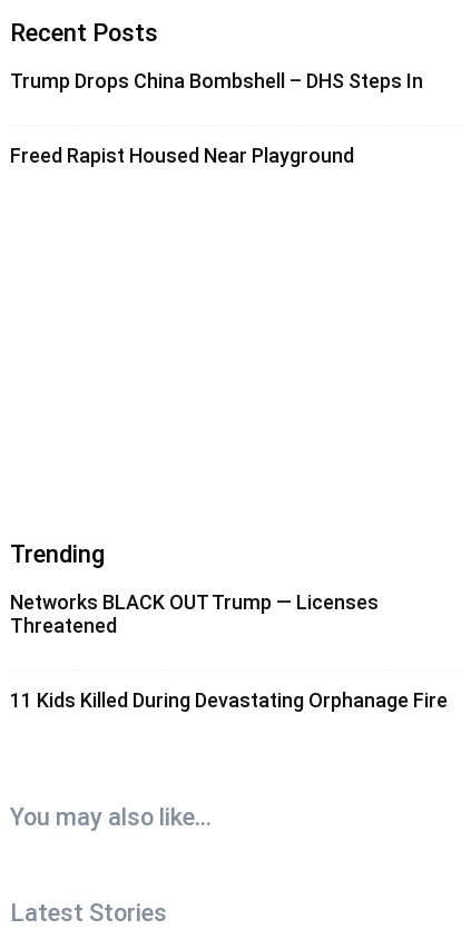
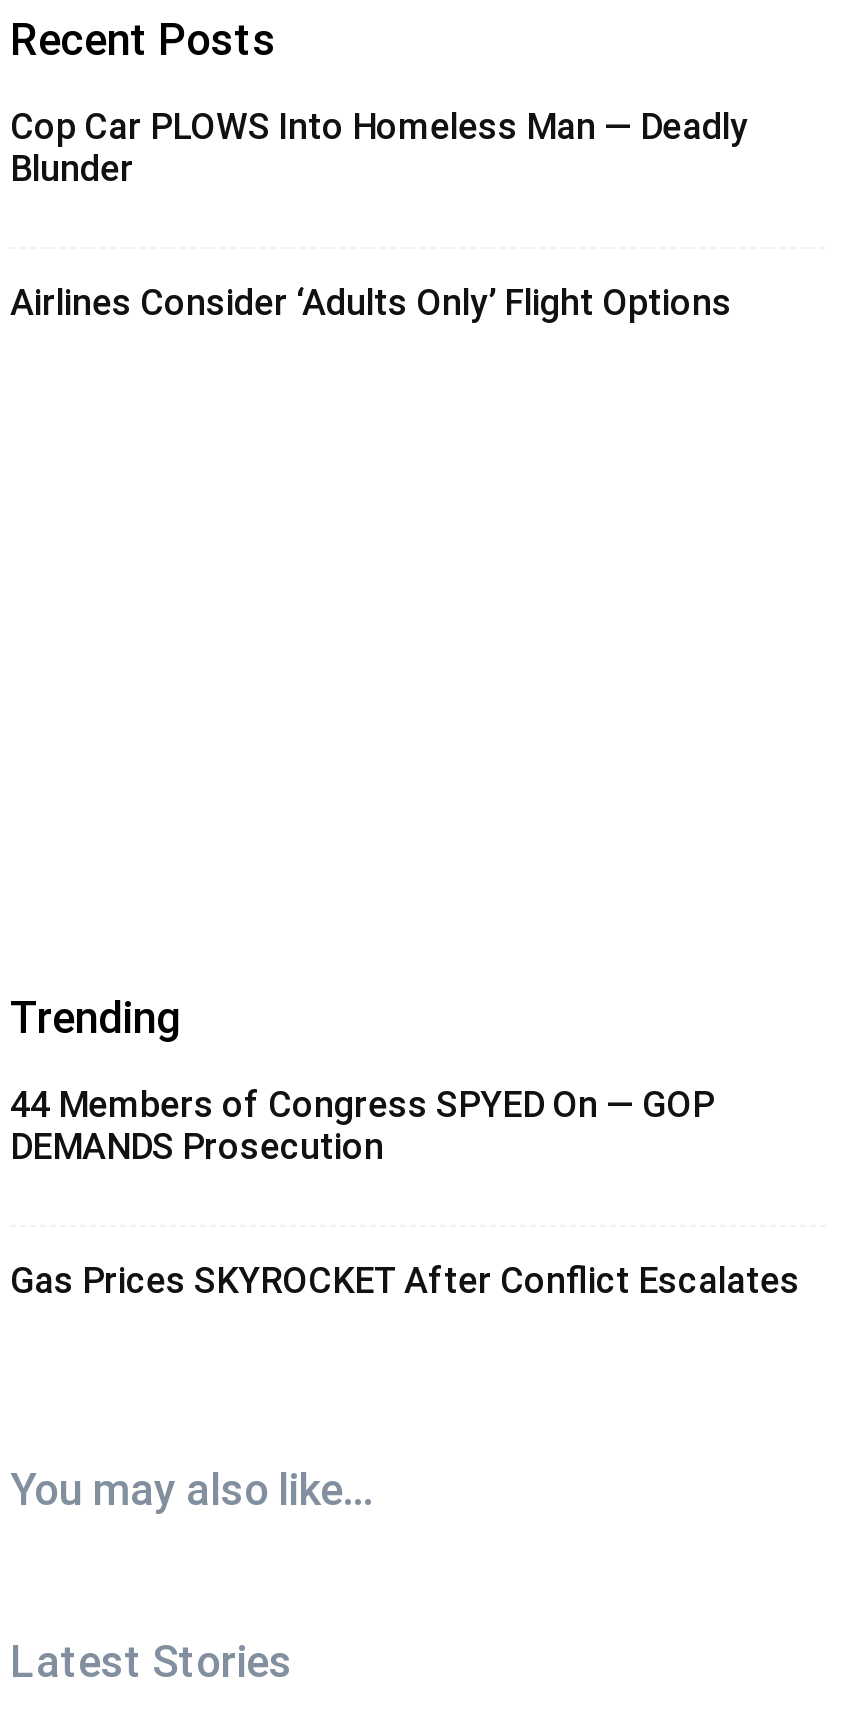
[10,69,423,92] Trump Drops China Bombshell – DHS Steps In -> [10,105,748,189] Cop Car PLOWS Into Homeless Man — Deadly | Blunder
[10,143,354,167] Freed Rapist Housed Near Playground -> [10,281,732,323] Airlines Consider ‘Adults Only’ Flight Options
[10,590,379,637] Networks BLACK OUT Trump — Licenses | Threatened -> [10,1083,714,1167] 44 Members of Congress SPYED On — GOP | DEMANDS Prosecution
[10,688,448,711] 11 Kids Killed During Devastating Orphanage Fire -> [10,1259,800,1301] Gas Prices SKYROCKET After Conflict Escalates

